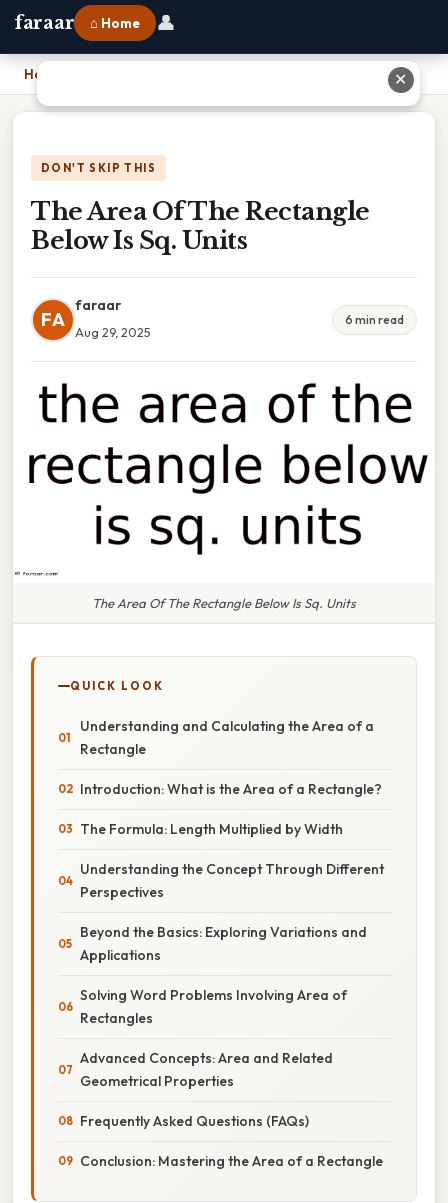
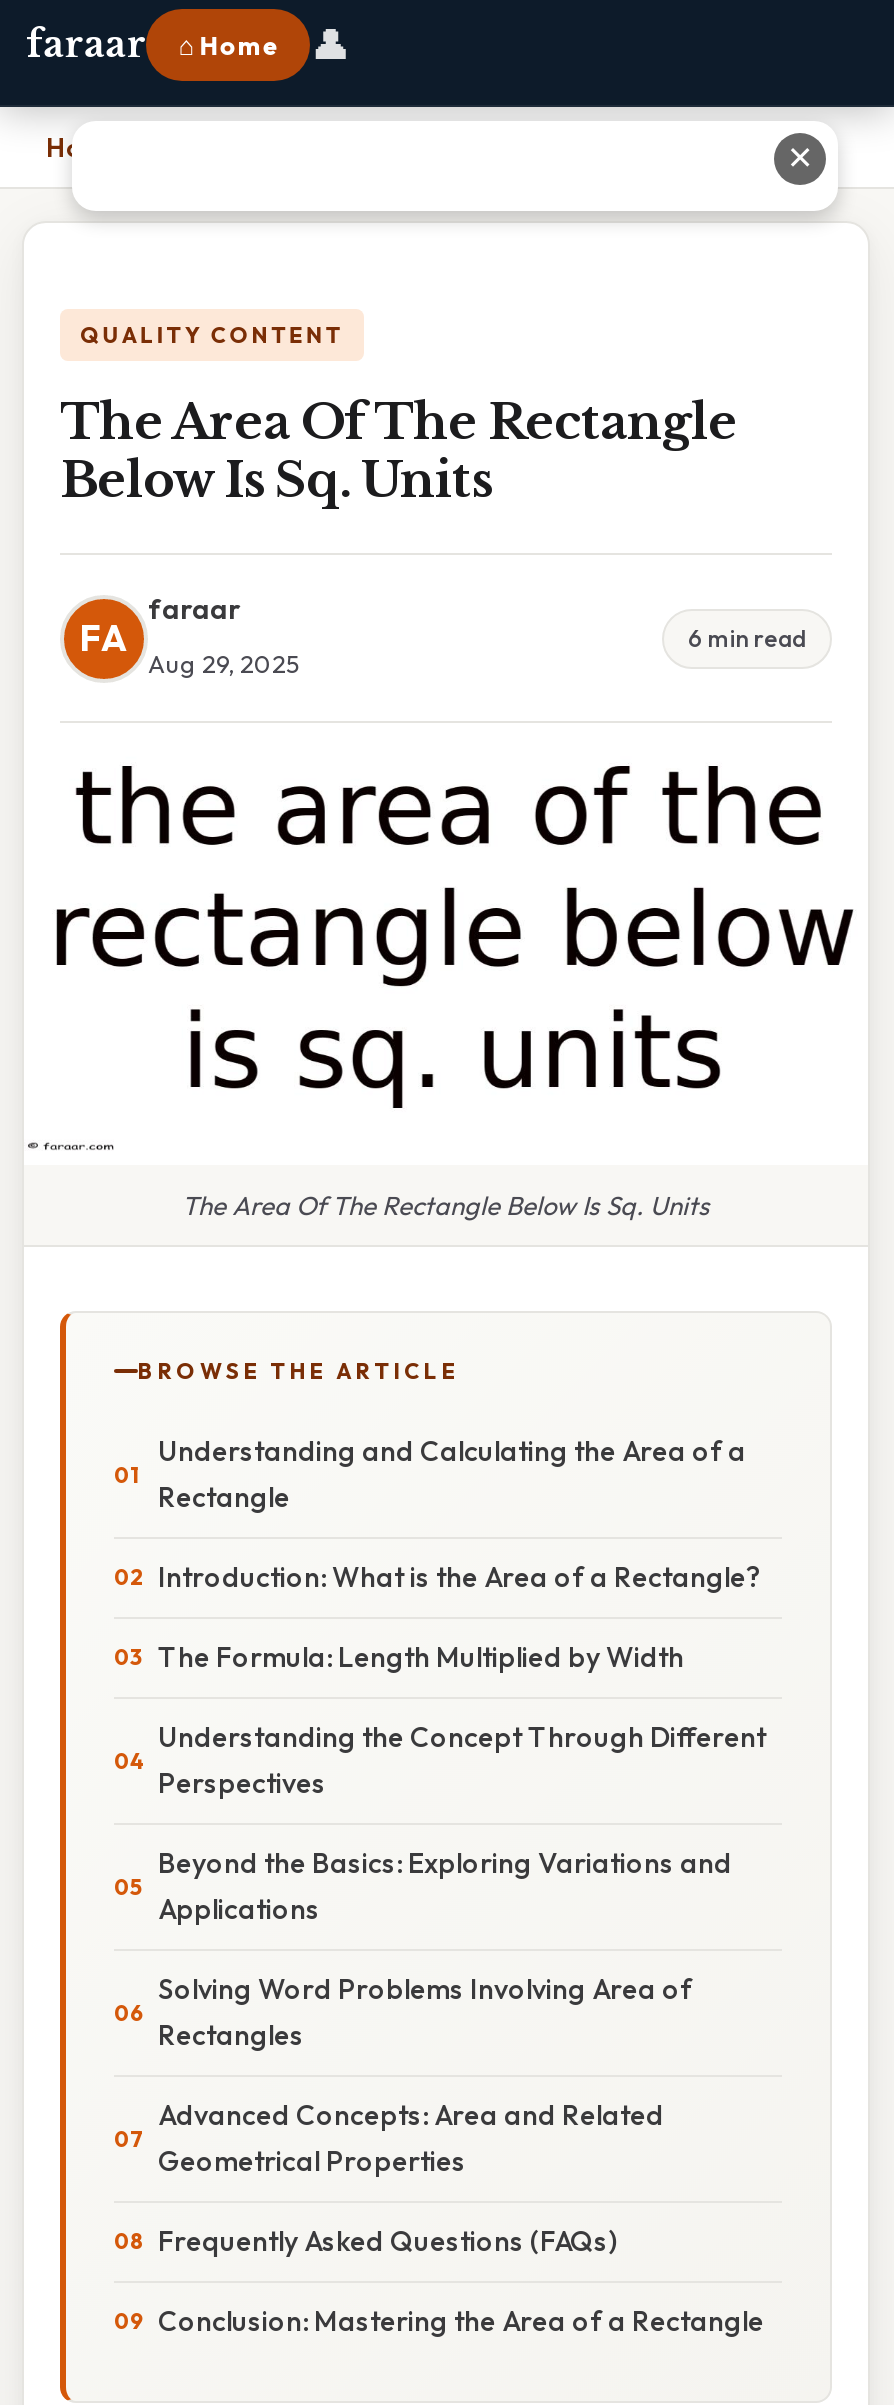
[41,161,156,175] DON'T SKIP THIS -> [80,321,344,349] QUALITY CONTENT
[70,679,164,693] QUICK LOOK -> [138,1357,460,1385] BROWSE THE ARTICLE

